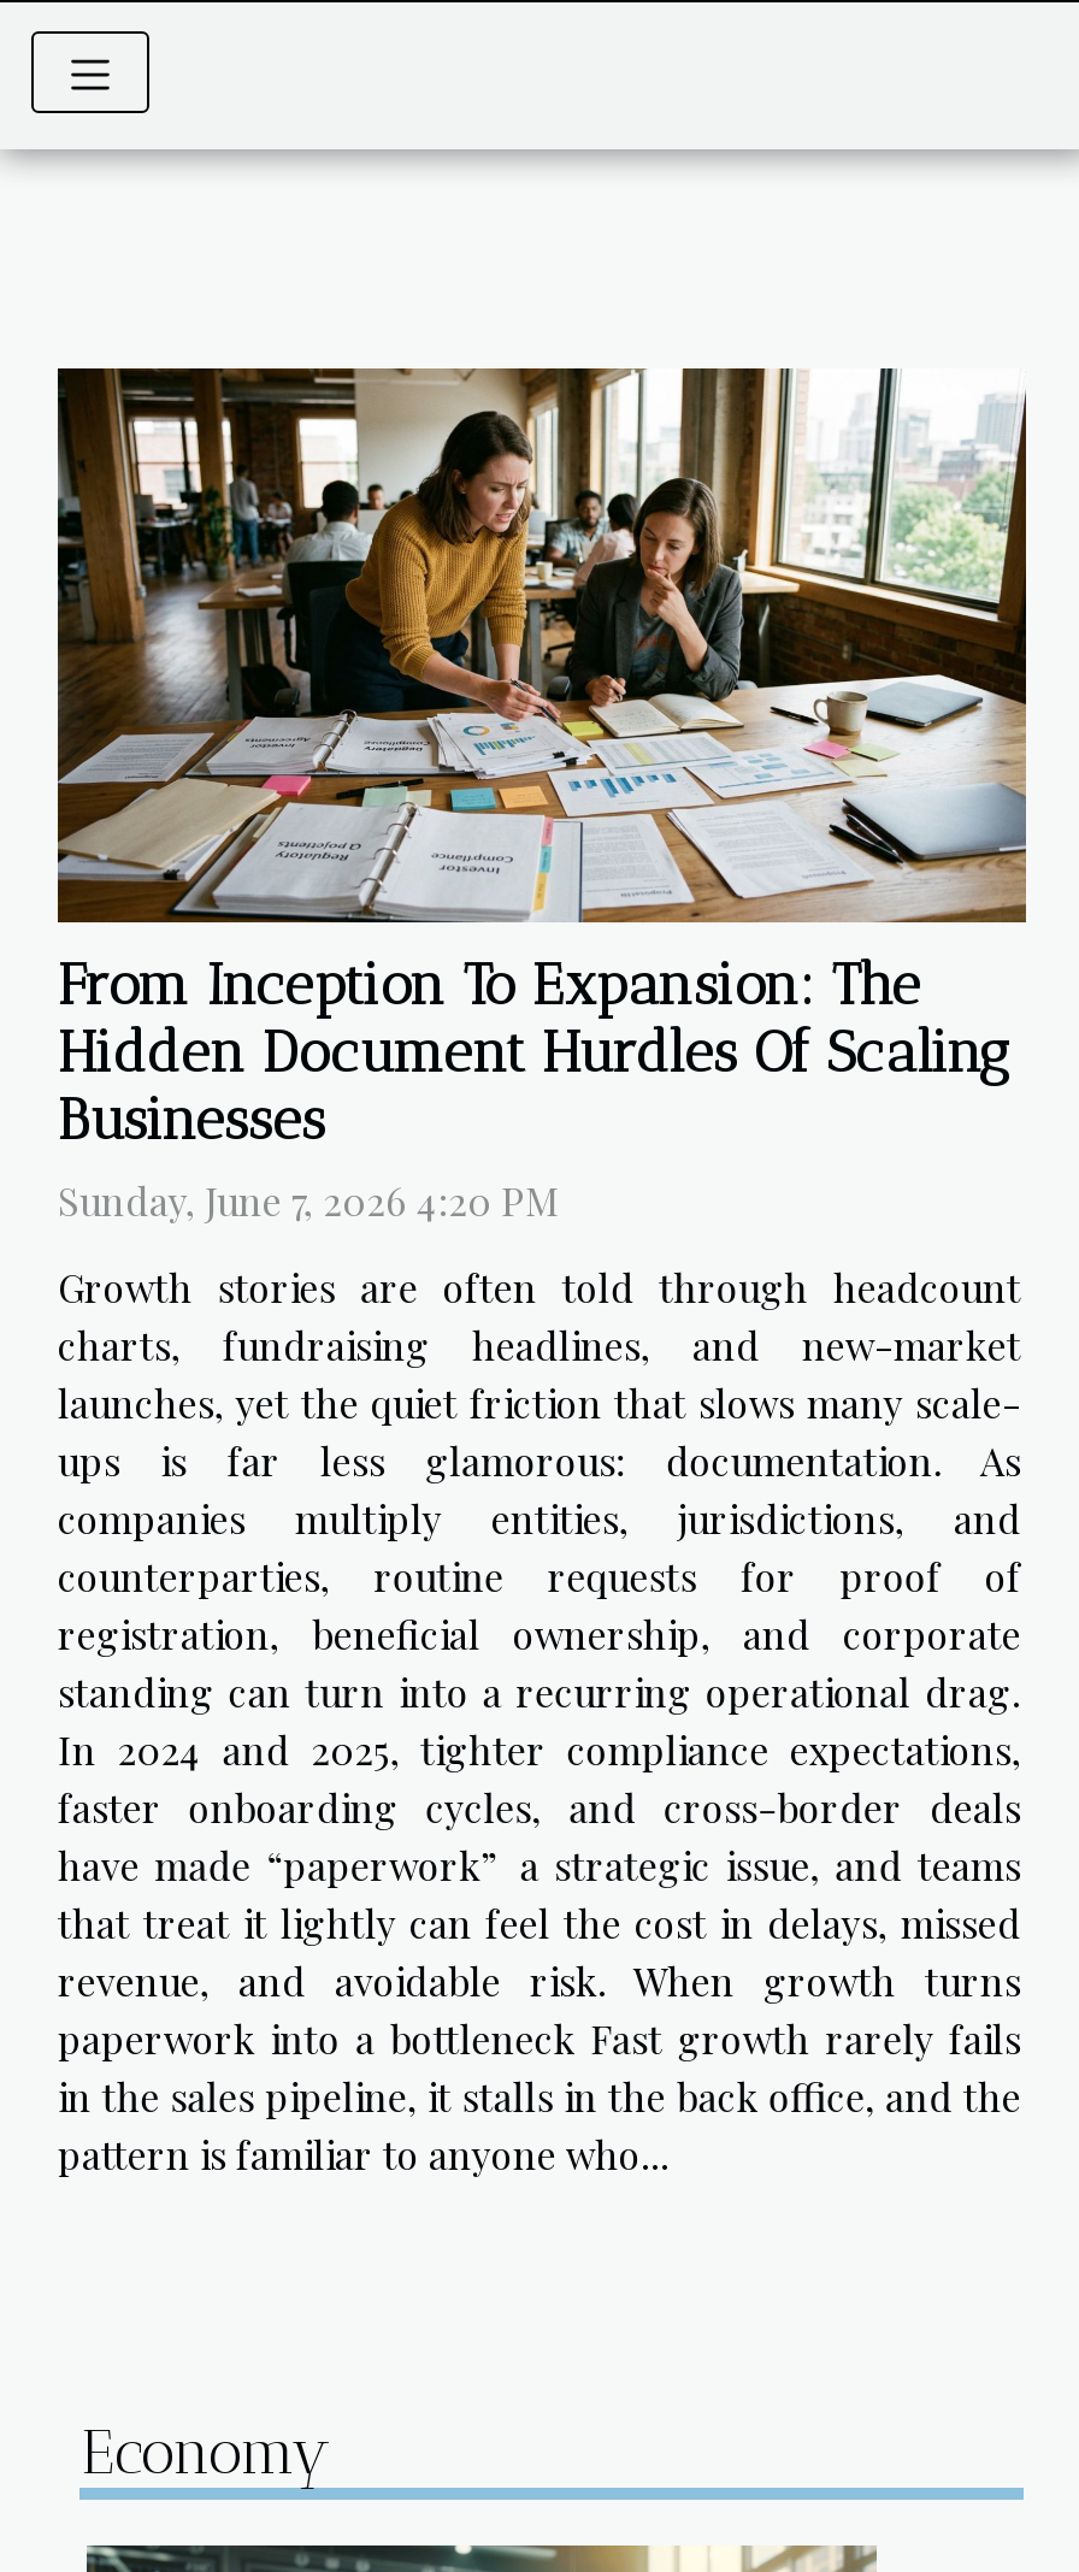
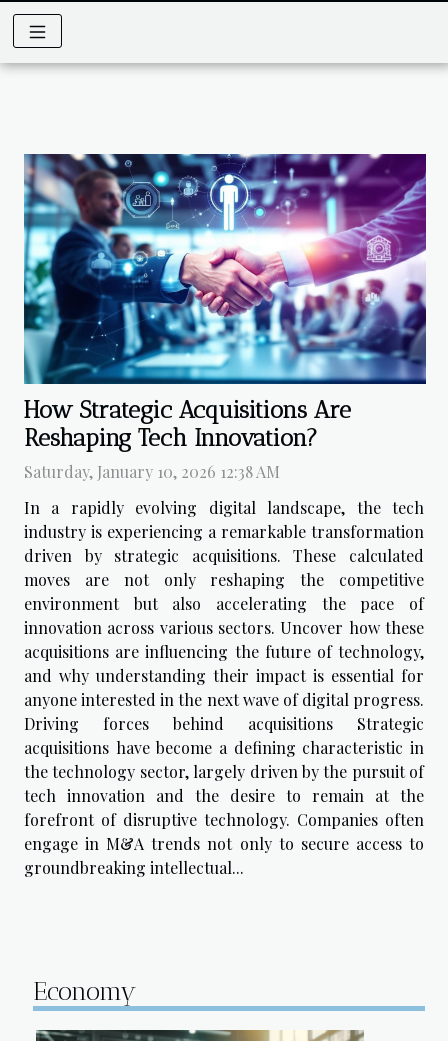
[55,366,1028,1226] [image] | From Inception To Expansion: The | Hidden Document Hurdles Of Scaling | Businesses | Sunday, June 7, 2026 4:20 PM -> [23,153,427,482] [image] | How Strategic Acquisitions Are | Reshaping Tech Innovation? | Saturday, January 10, 2026 12:38 AM
[58,1262,1021,2179] Growth stories are often told through headcount | charts, fundraising headlines, and new-market | launches, yet the quiet friction that slows many scale- | ups is far less glamorous: documentation. As | companies multiply entities, jurisdictions, and | counterparties, routine requests for proof of | registration, beneficial ownership, and corporate | standing can turn into a recurring operational drag. | In 2024 and 2025, tighter compliance expectations, | faster onboarding cycles, and cross-border deals | have made “paperwork” a strategic issue, and teams | that treat it lightly can feel the cost in delays, missed | revenue, and avoidable risk. When growth turns | paperwork into a bottleneck Fast growth rarely fails | in the sales pipeline, it stalls in the back office, and the | pattern is familiar to anyone who... -> [24,497,424,878] In a rapidly evolving digital landscape, the tech | industry is experiencing a remarkable transformation | driven by strategic acquisitions. These calculated | moves are not only reshaping the competitive | environment but also accelerating the pace of | innovation across various sectors. Uncover how these | acquisitions are influencing the future of technology, | and why understanding their impact is essential for | anyone interested in the next wave of digital progress. | Driving forces behind acquisitions Strategic | acquisitions have become a defining characteristic in | the technology sector, largely driven by the pursuit of | tech innovation and the desire to remain at the | forefront of disruptive technology. Companies often | engage in M&A trends not only to secure access to | groundbreaking intellectual...

